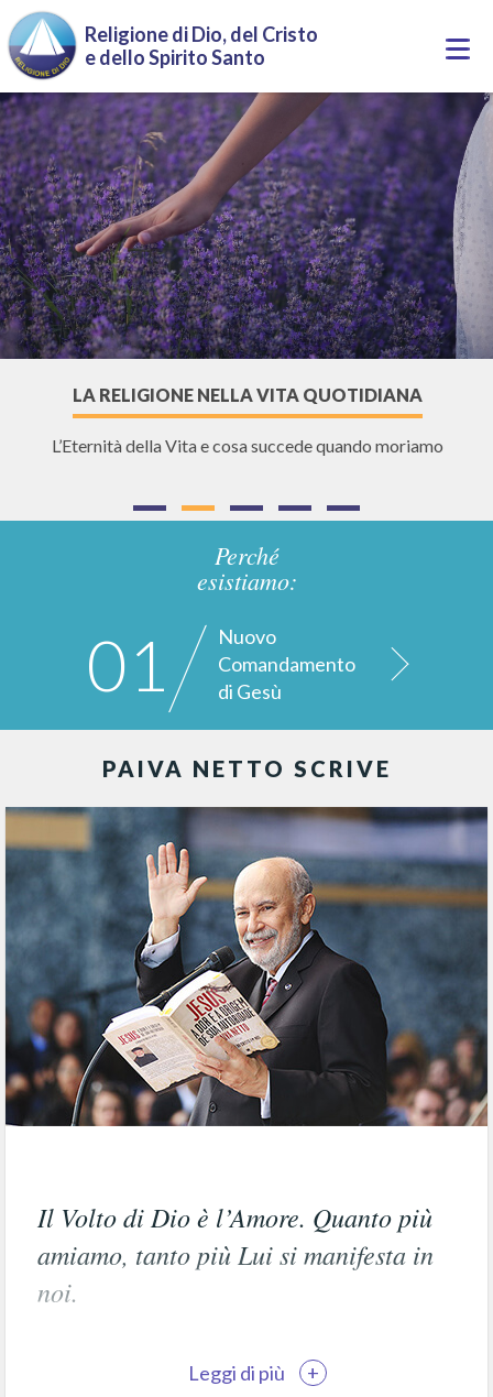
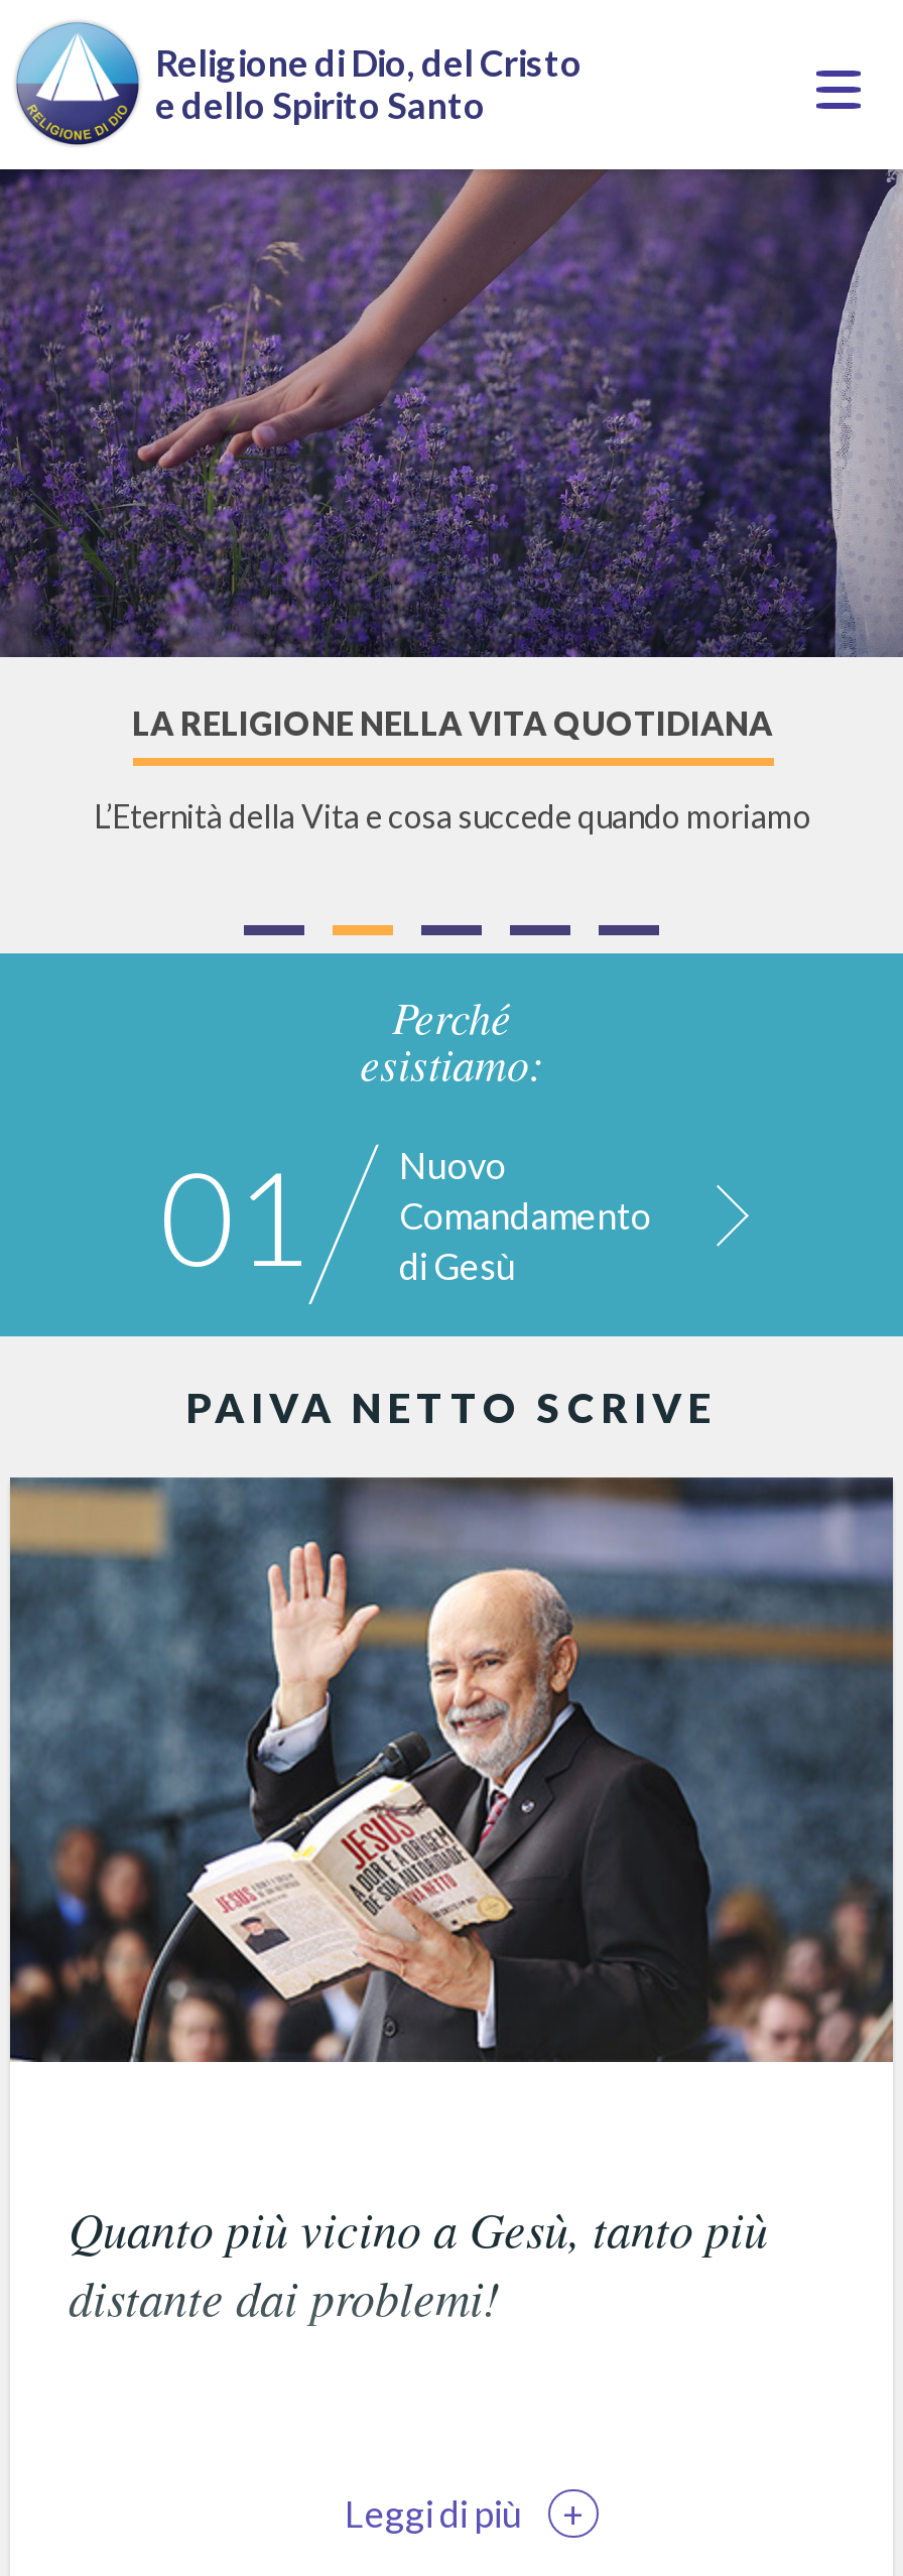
[37,1199,434,1309] Il Volto di Dio è l’Amore. Quanto più | amiamo, tanto più Lui si manifesta in | noi. -> [69,2195,768,2328] Quanto più vicino a Gesù, tanto più | distante dai problemi!

